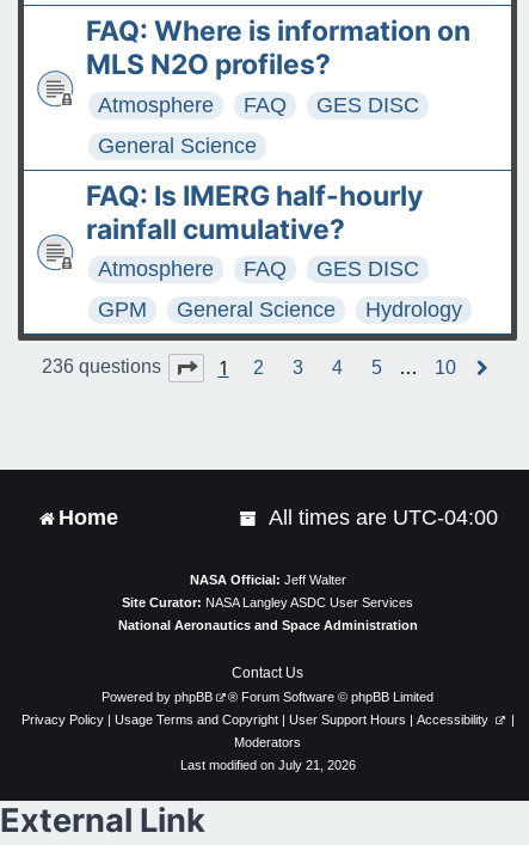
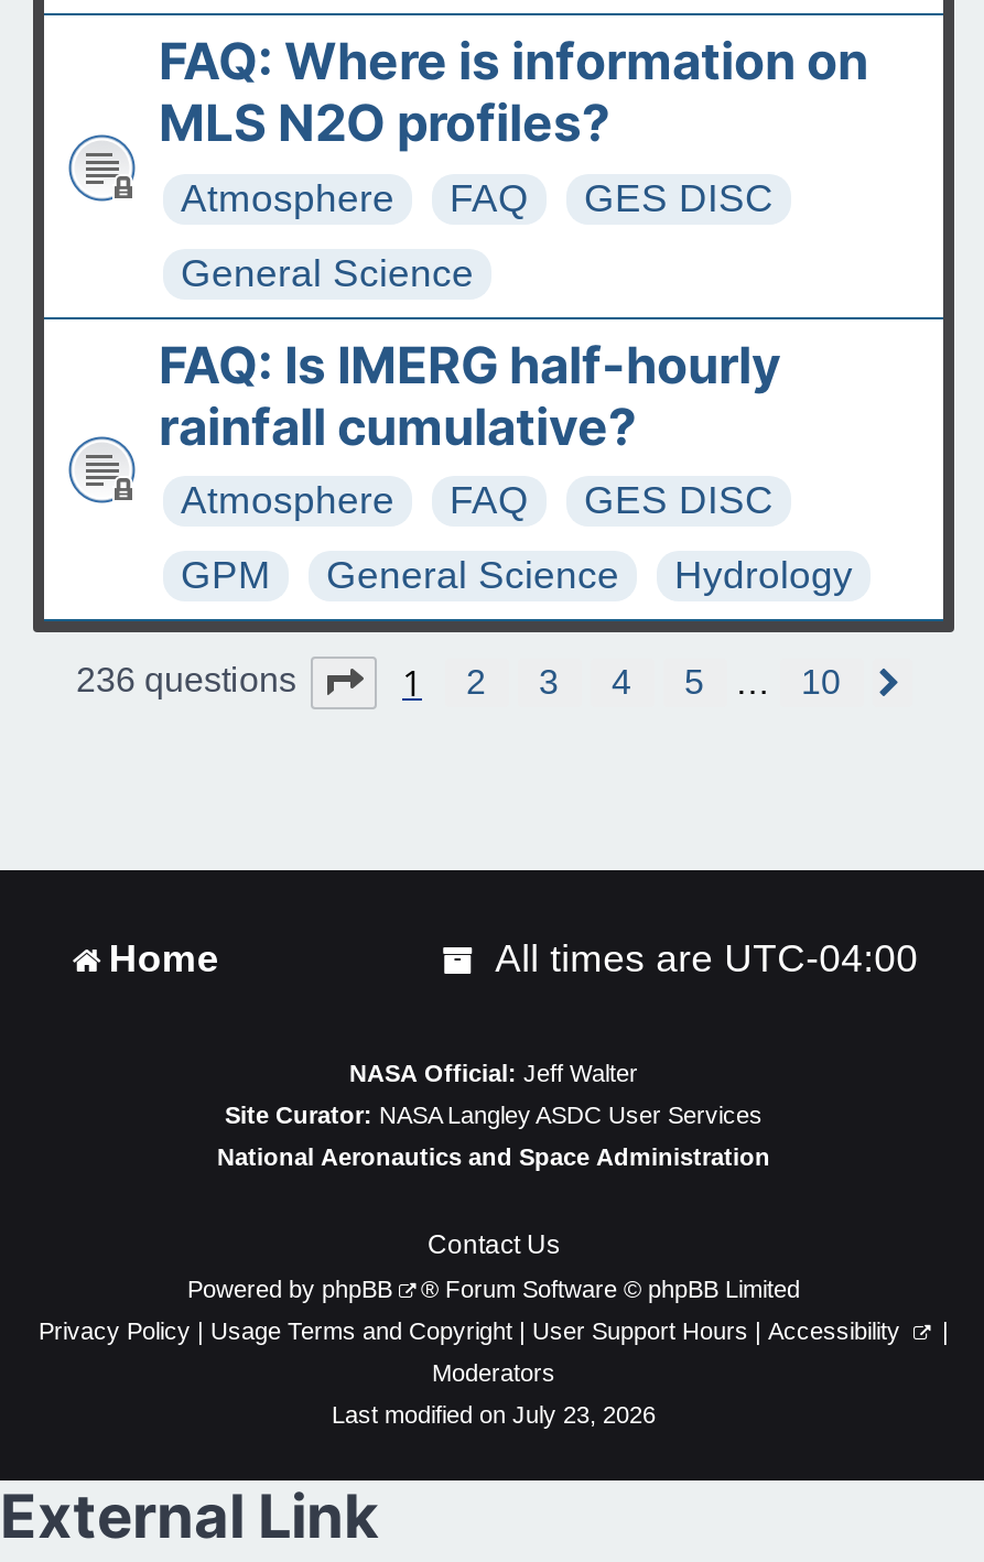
[180,758,355,772] Last modified on July 21, 2026 -> [332,1402,656,1428] Last modified on July 23, 2026

